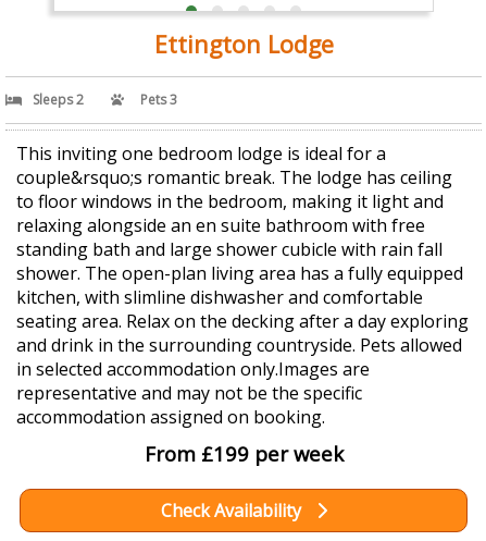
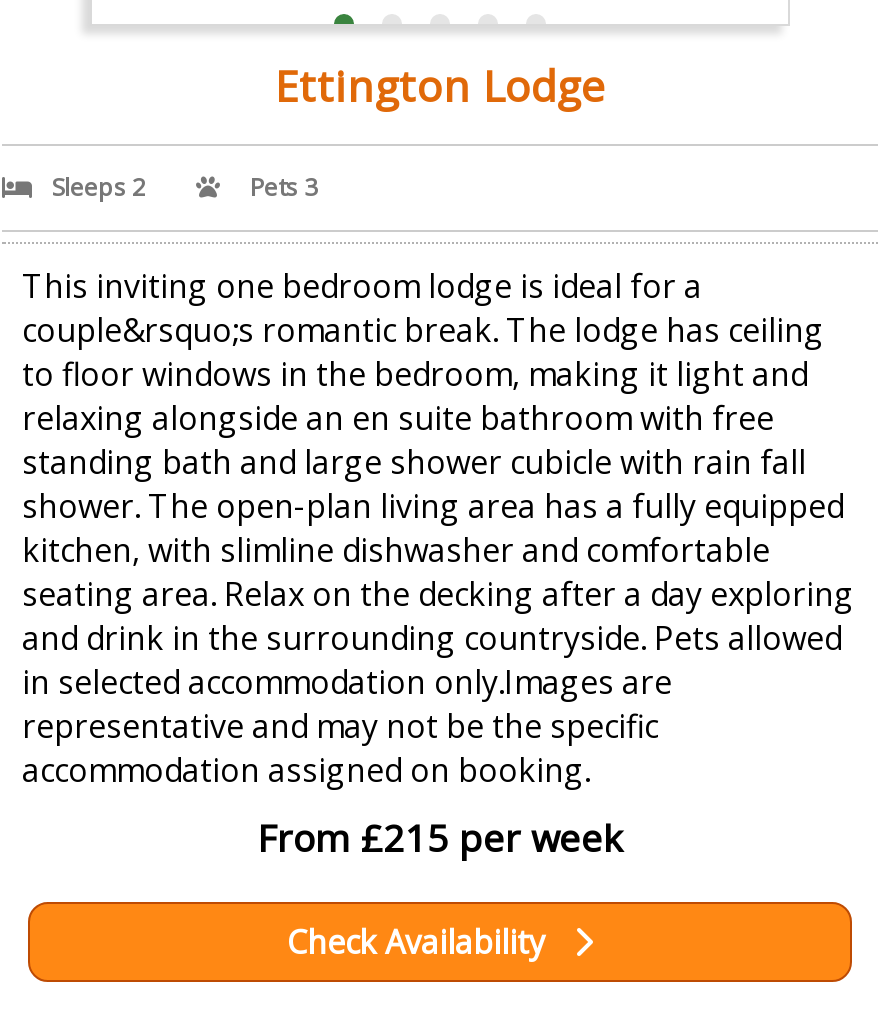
[144,440,343,467] From £199 per week -> [257,812,623,862] From £215 per week

